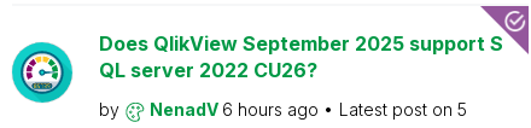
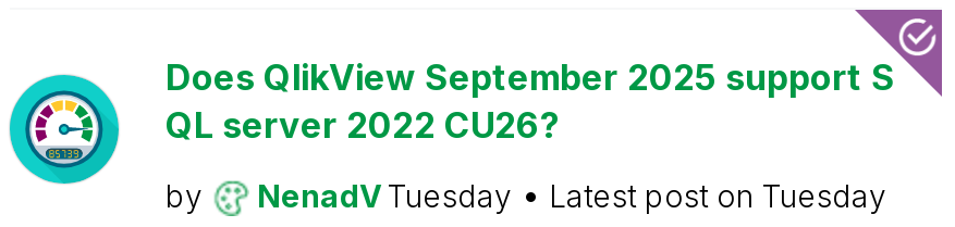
[149,99,466,120] NenadV 6 hours ago | Latest post on 5 -> [257,176,886,213] NenadV Tuesday | Latest post on Tuesday

